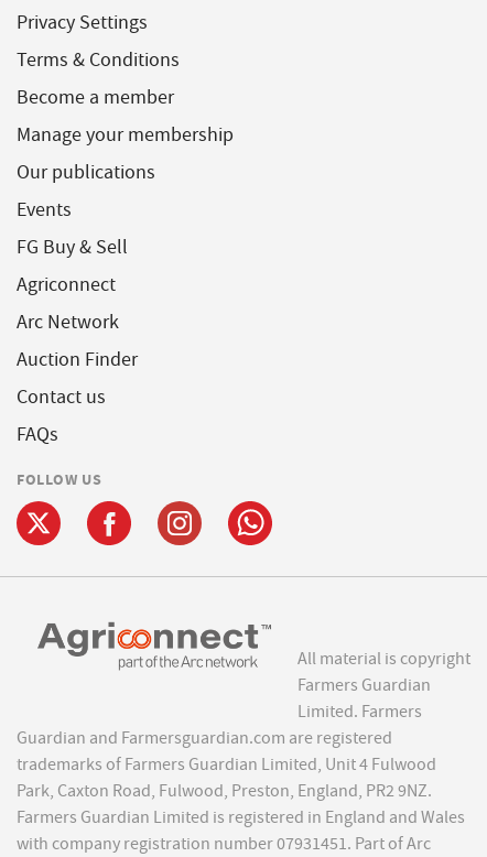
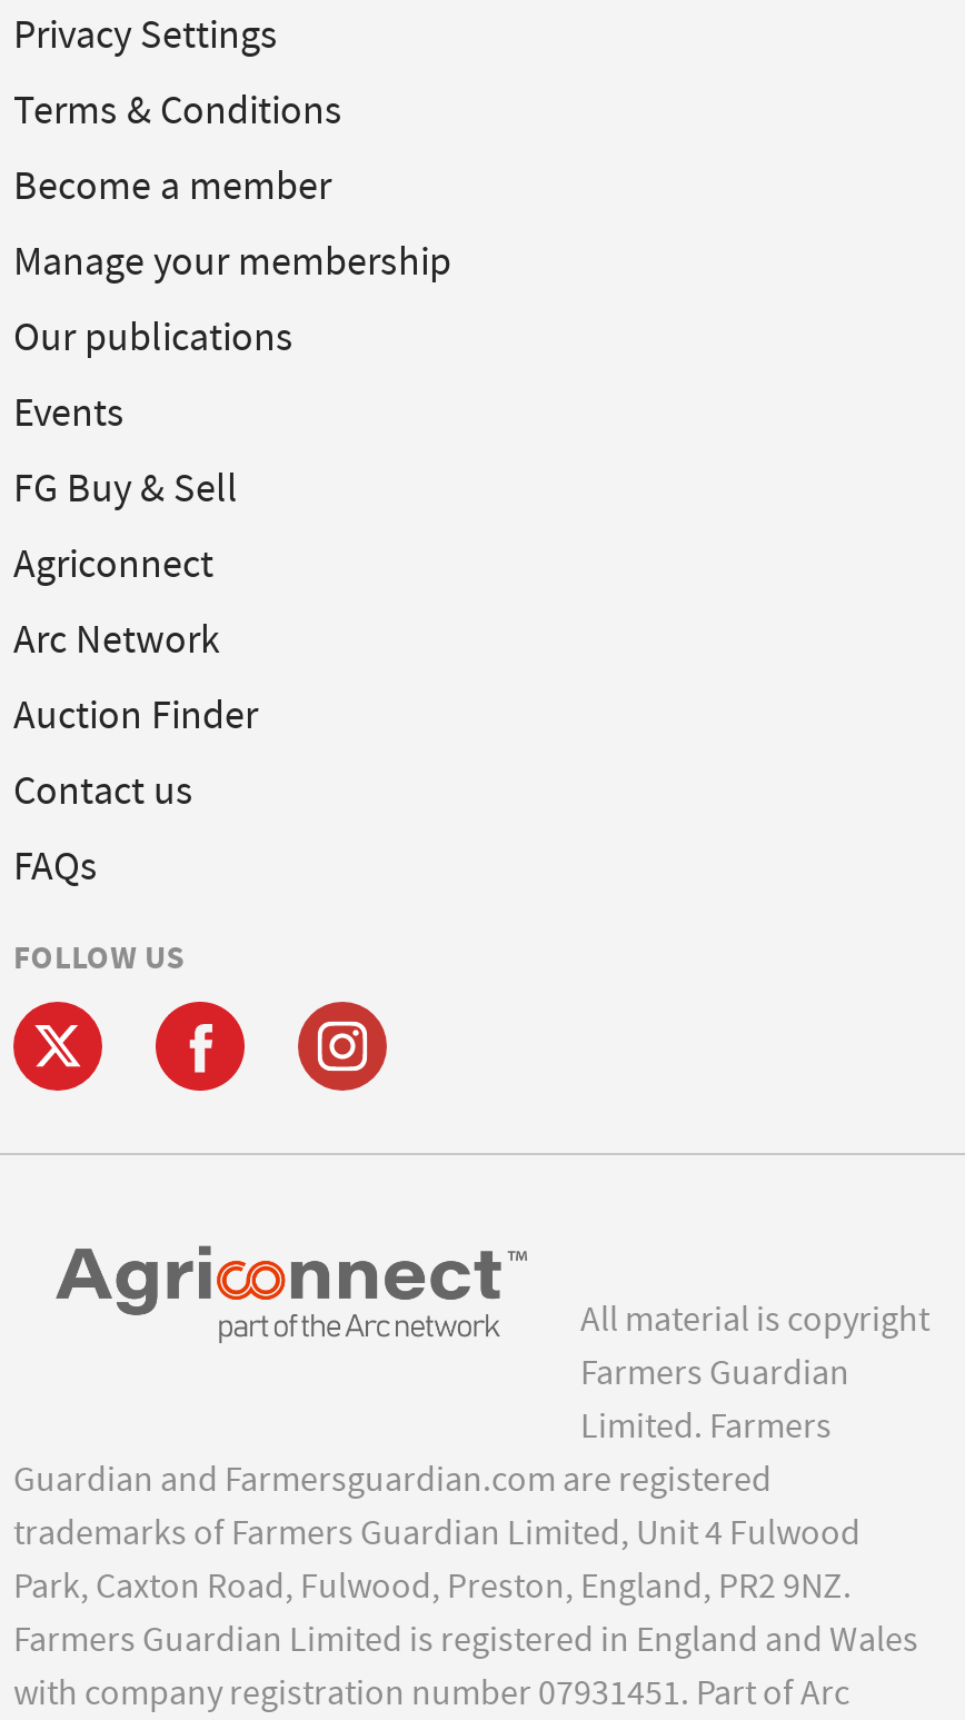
[227,500,273,546] [image] -> none

